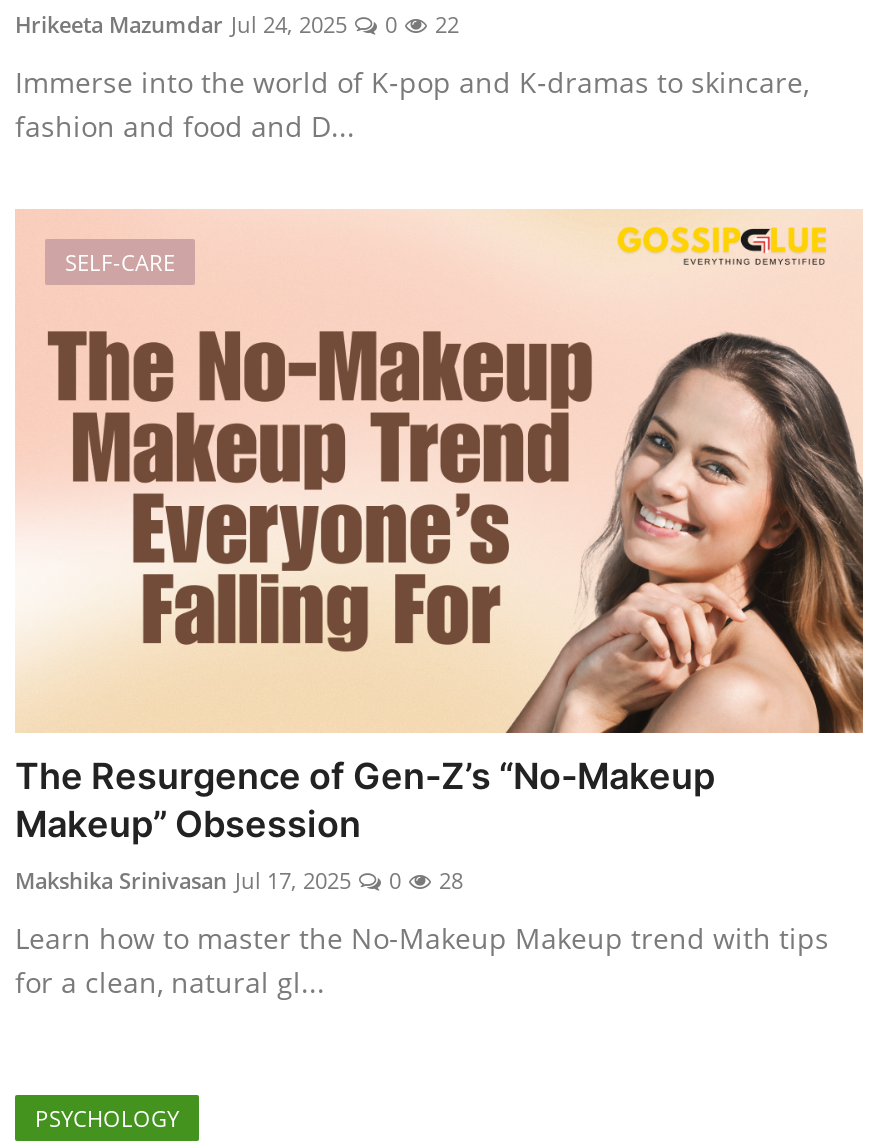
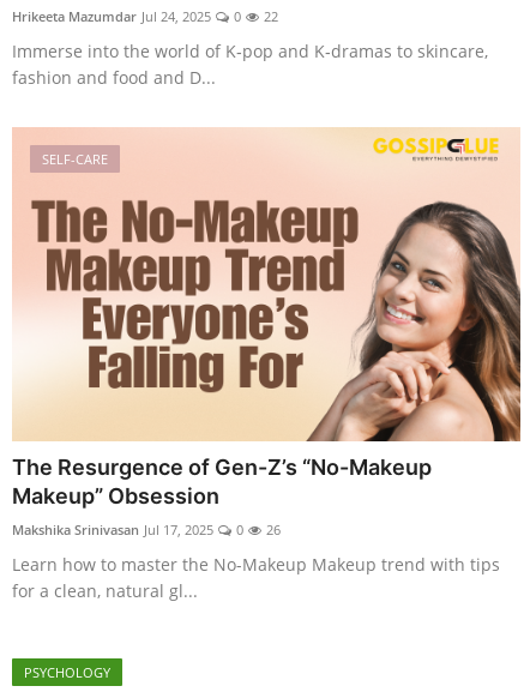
[15,866,463,896] Makshika Srinivasan Jul 17, 2025 0 28 -> [12,521,281,539] Makshika Srinivasan Jul 17, 2025 0 26

